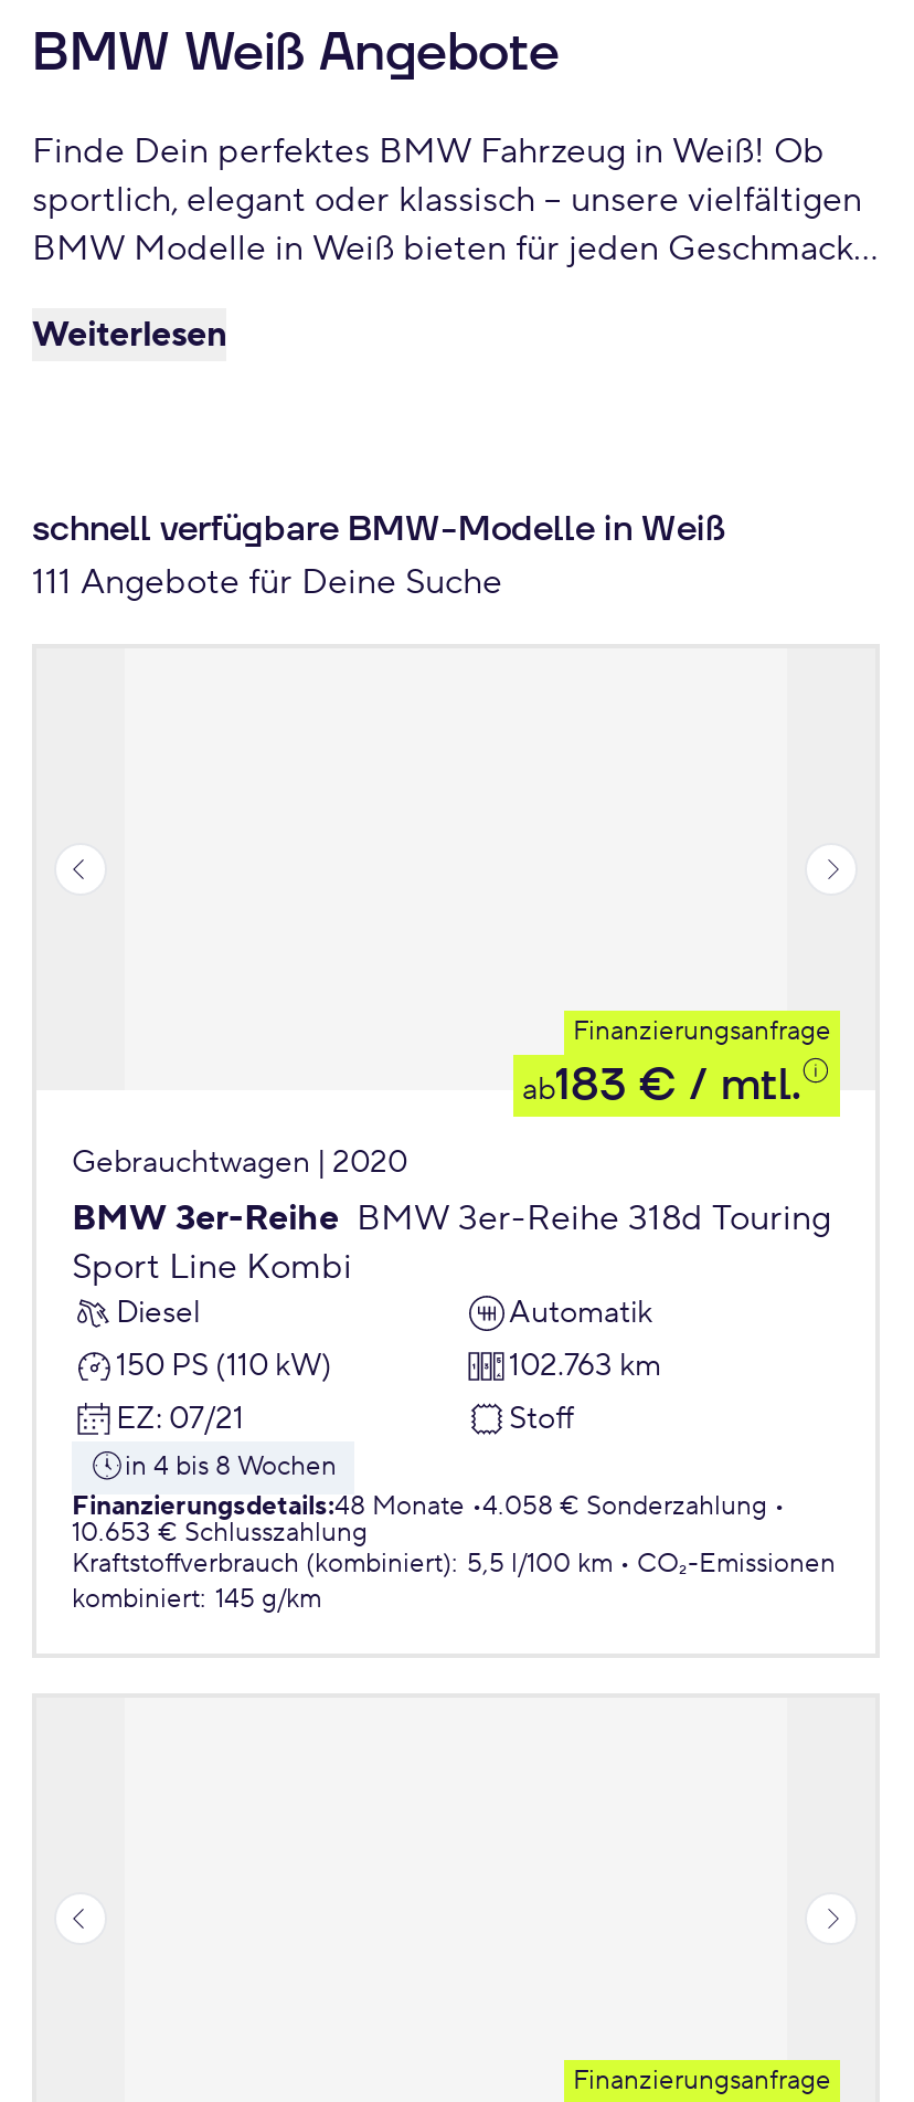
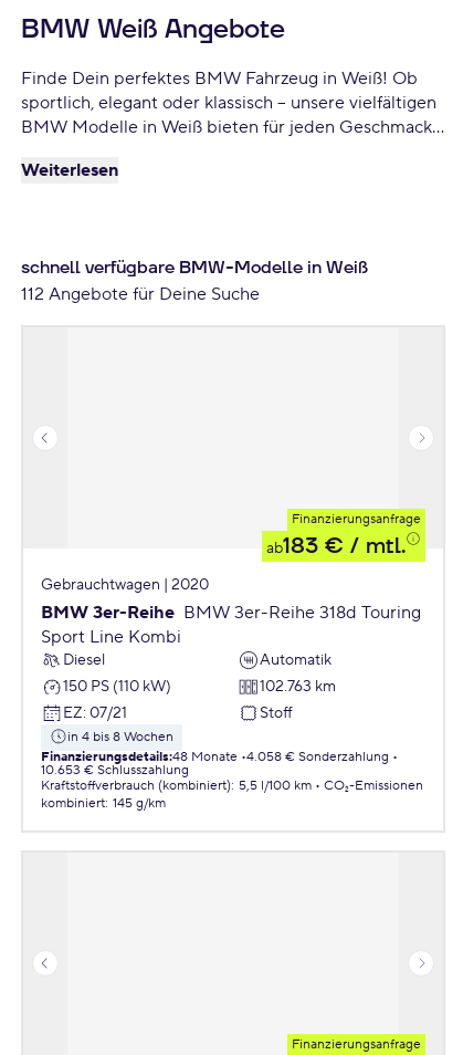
[32,560,502,604] 111 Angebote für Deine Suche -> [21,283,260,305] 112 Angebote für Deine Suche

